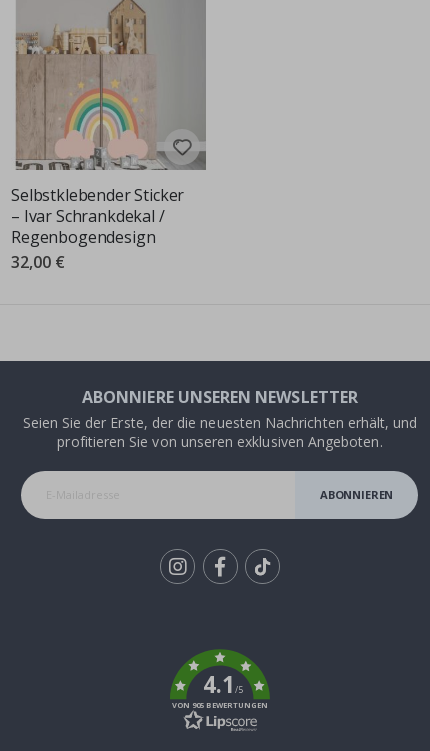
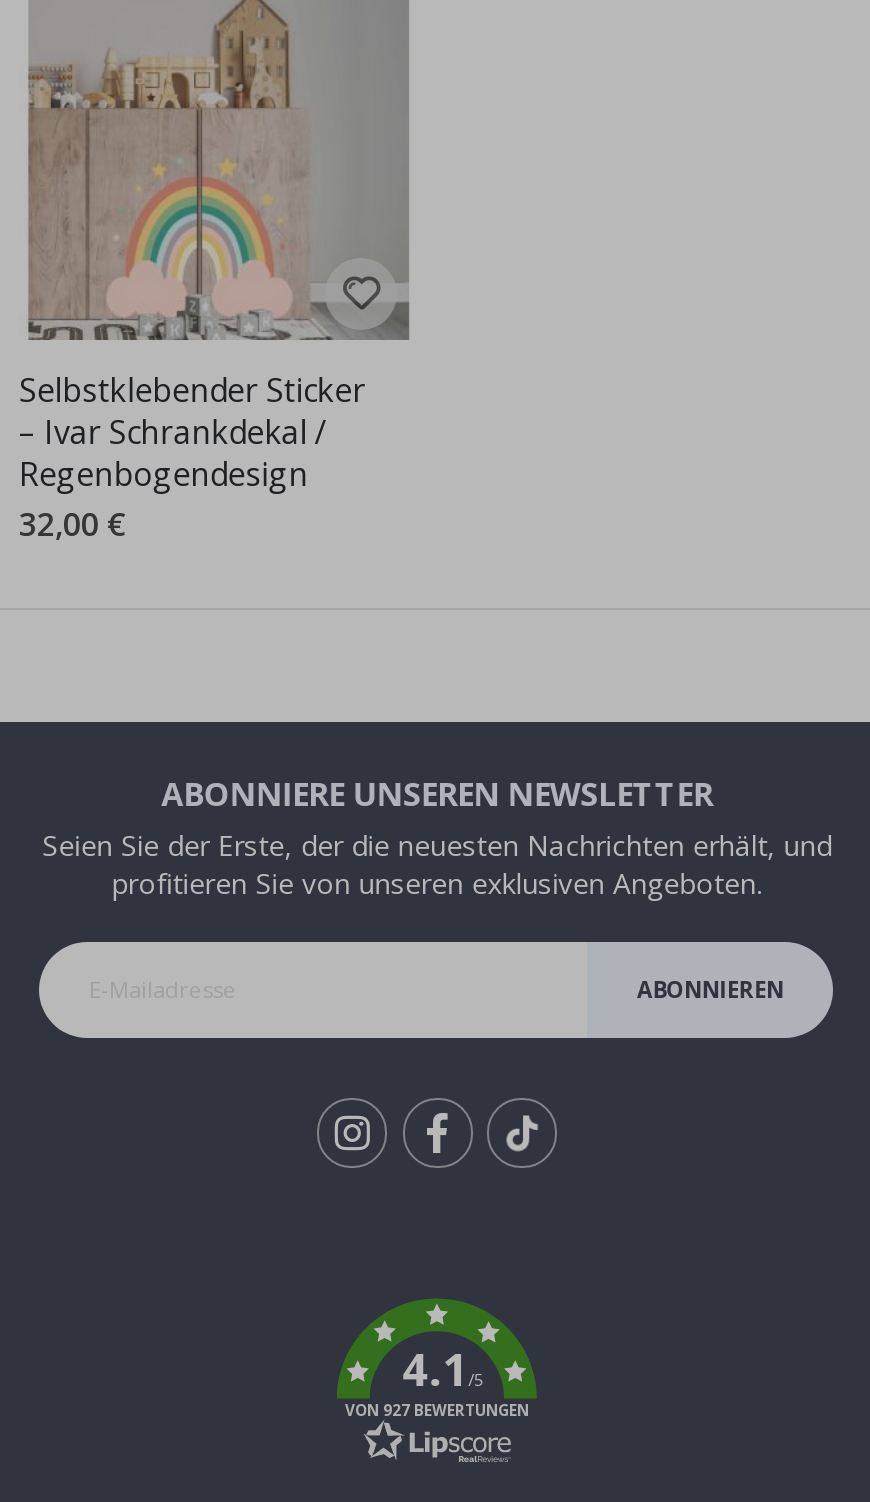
[172,700,267,710] VON 905 BEWERTUNGEN -> [345,1400,529,1420] VON 927 BEWERTUNGEN

